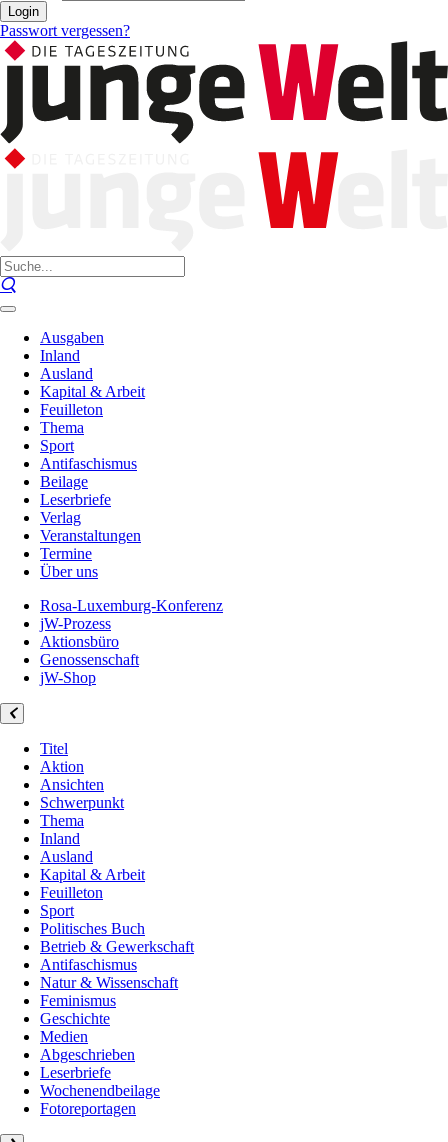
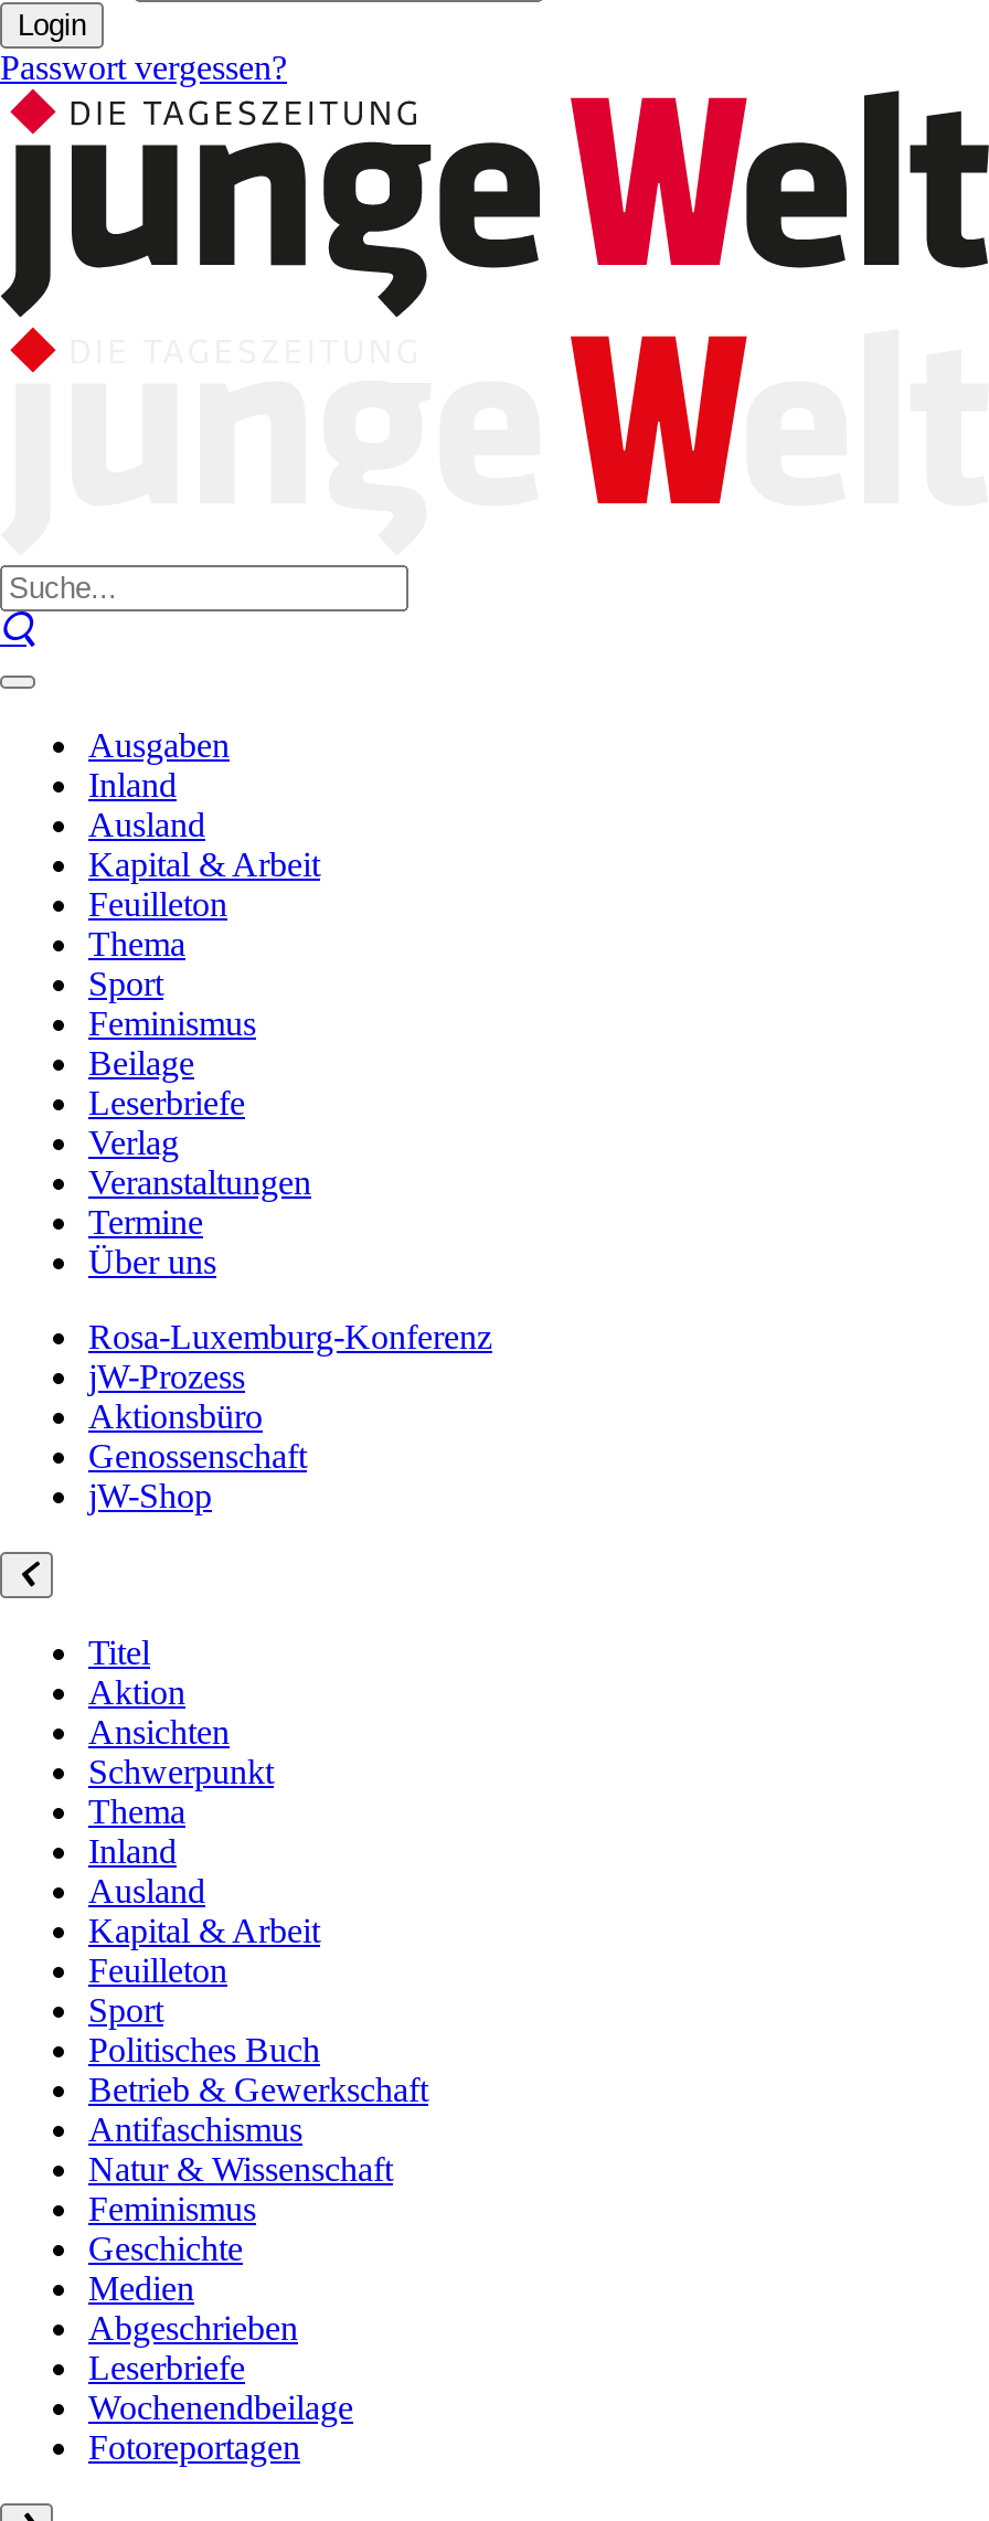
[40,455,137,472] Antifaschismus -> [88,1004,256,1042] Feminismus

